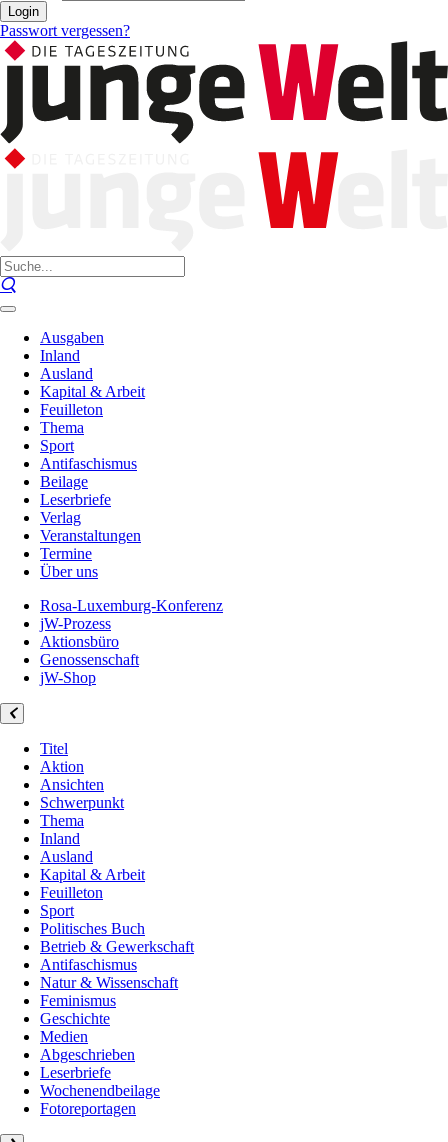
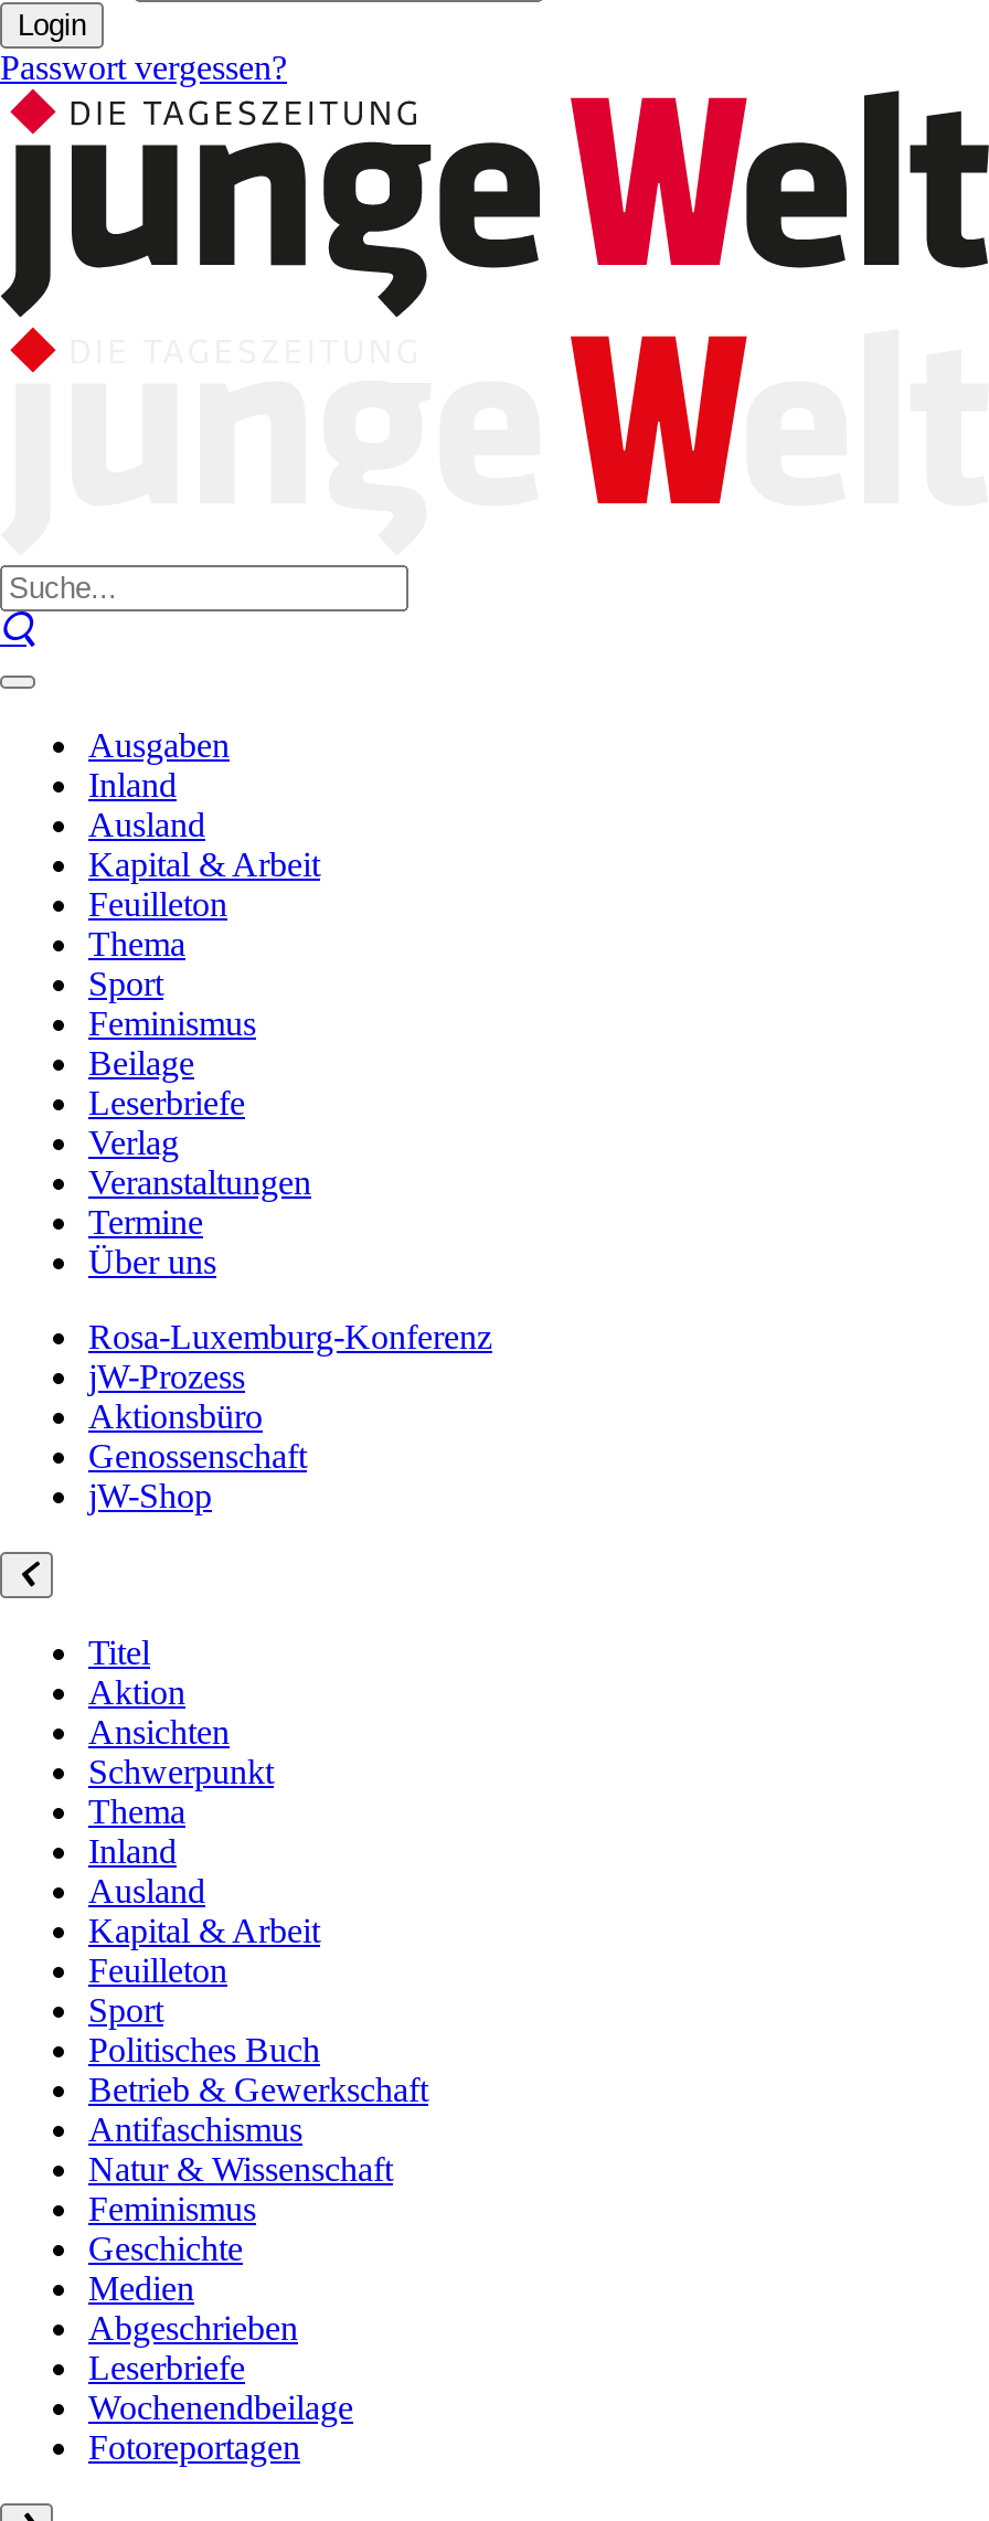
[40,455,137,472] Antifaschismus -> [88,1004,256,1042] Feminismus

